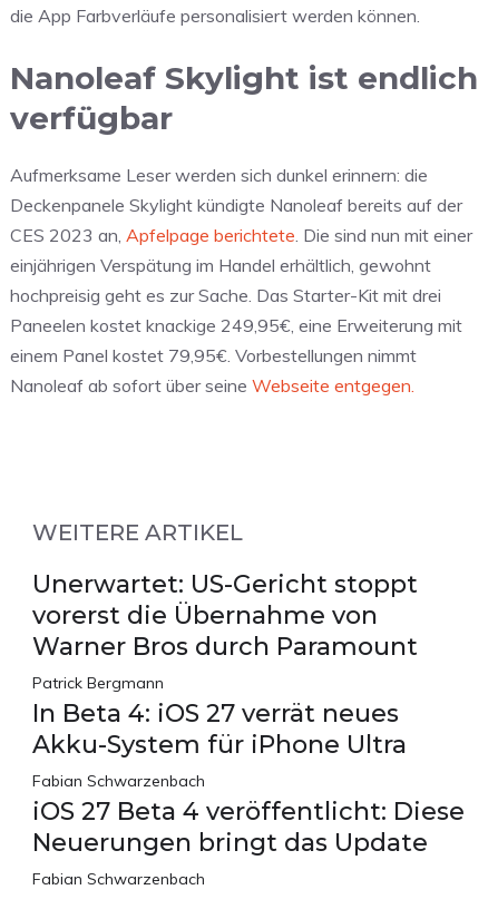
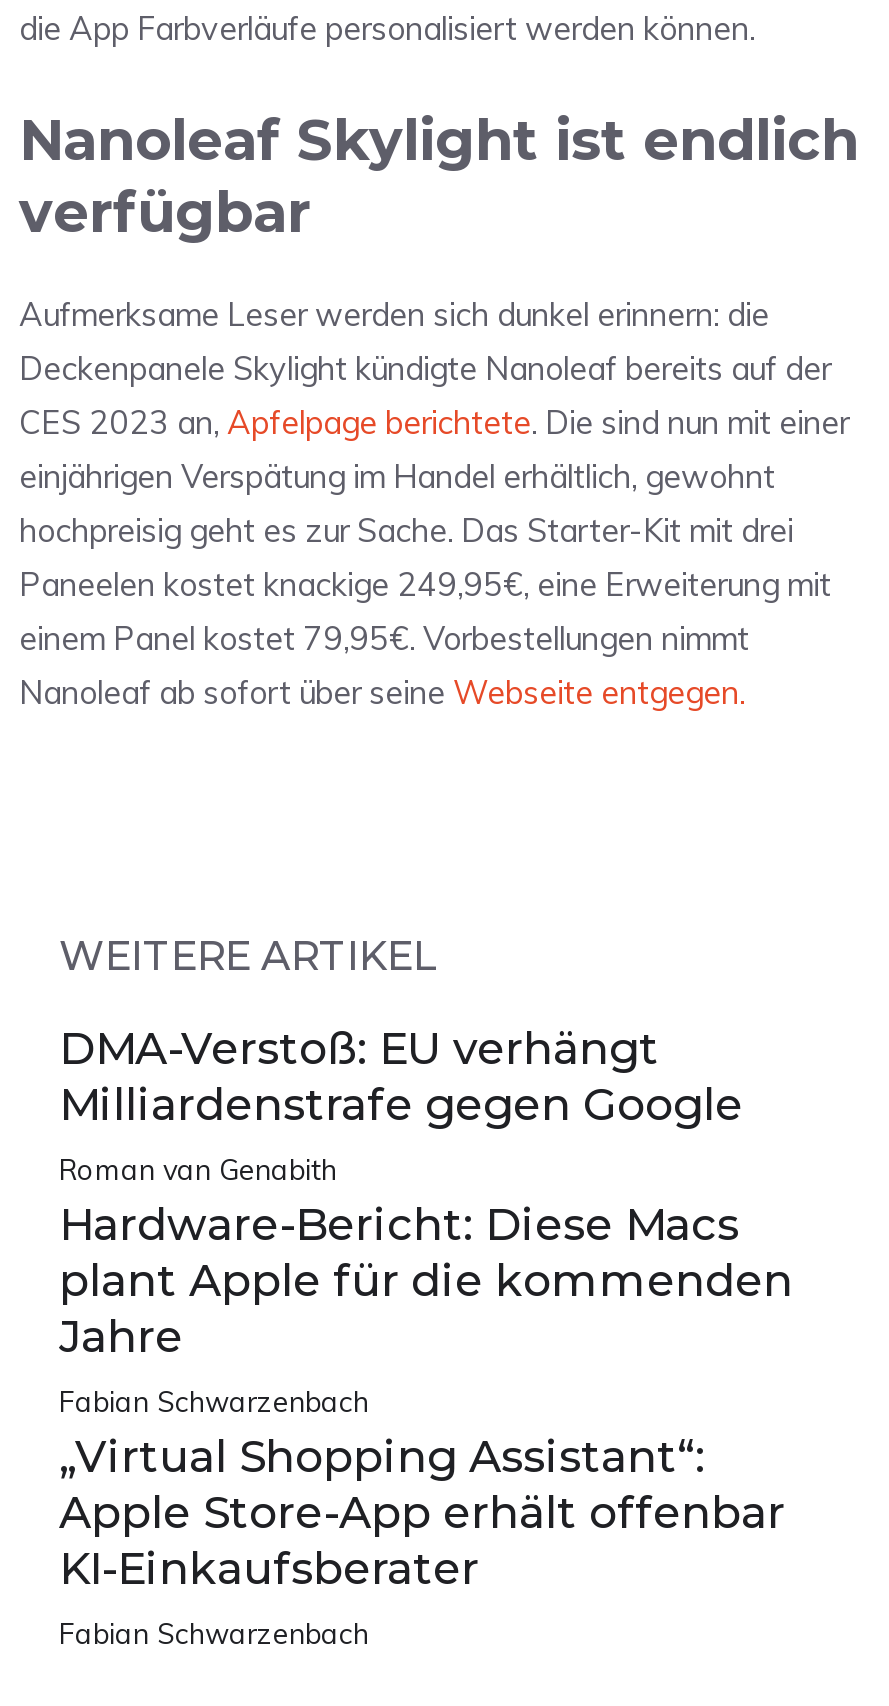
[32,569,418,760] Unerwartet: US-Gericht stoppt | vorerst die Übernahme von | Warner Bros durch Paramount | Patrick Bergmann | In Beta 4: iOS 27 verrät neues | Akku-System für iPhone Ultra -> [59,1022,793,1364] DMA-Verstoß: EU verhängt | Milliardenstrafe gegen Google | Roman van Genabith | Hardware-Bericht: Diese Macs | plant Apple für die kommenden | Jahre
[32,797,465,858] iOS 27 Beta 4 veröffentlicht: Diese | Neuerungen bringt das Update -> [59,1430,785,1596] „Virtual Shopping Assistant“: | Apple Store-App erhält offenbar | KI-Einkaufsberater

